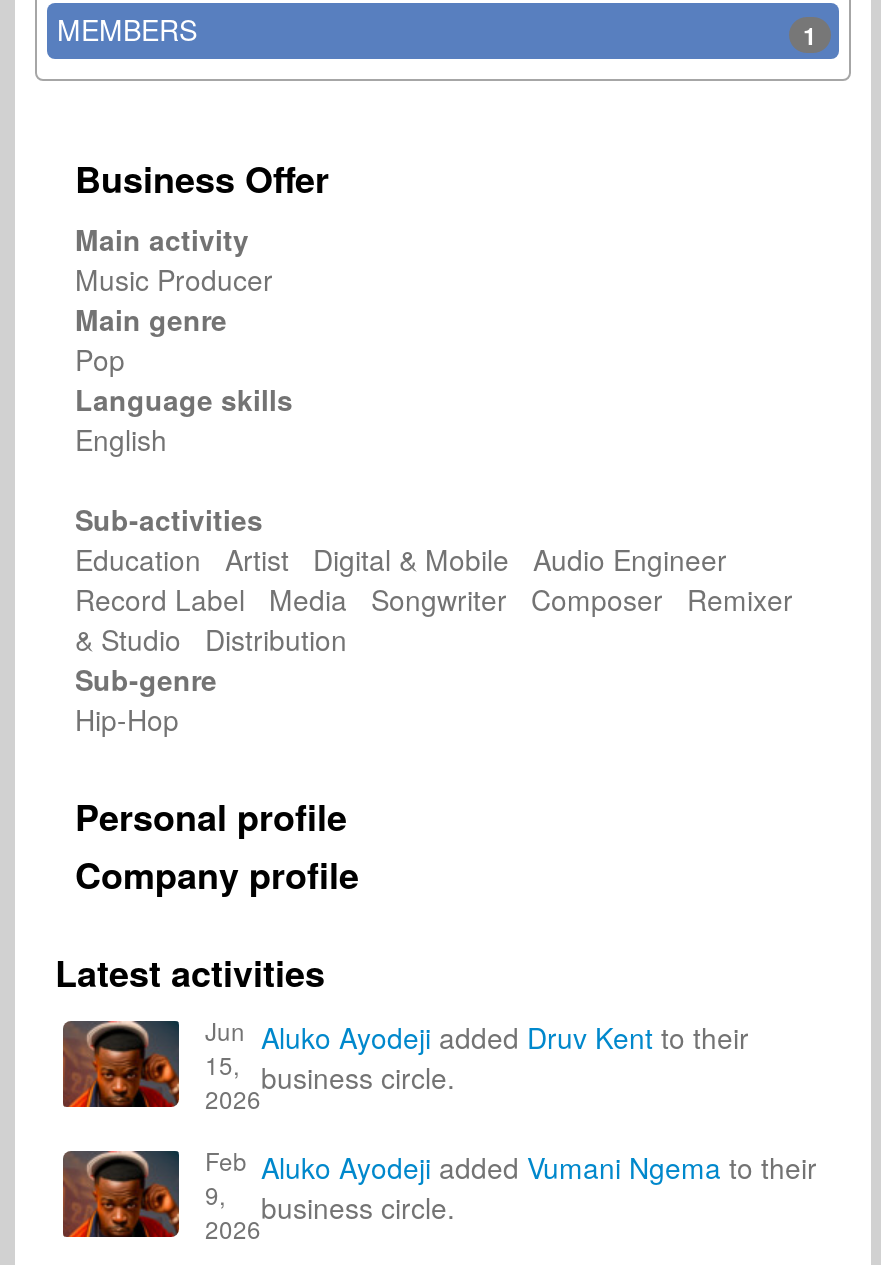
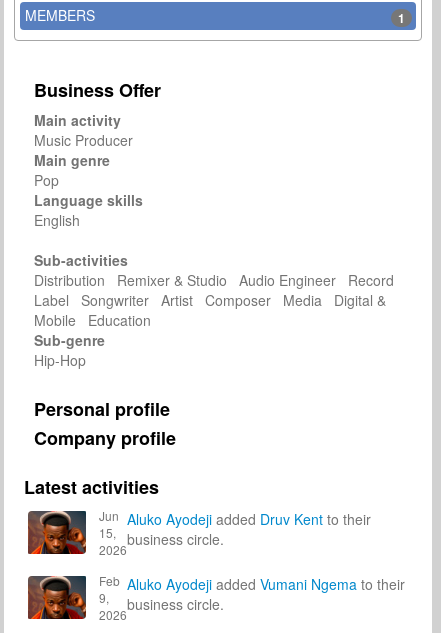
[75,539,793,659] Education Artist Digital & Mobile Audio Engineer | Record Label Media Songwriter Composer Remixer | & Studio Distribution -> [34,270,394,330] Distribution Remixer & Studio Audio Engineer Record | Label Songwriter Artist Composer Media Digital & | Mobile Education

